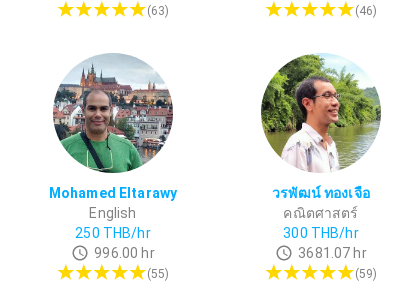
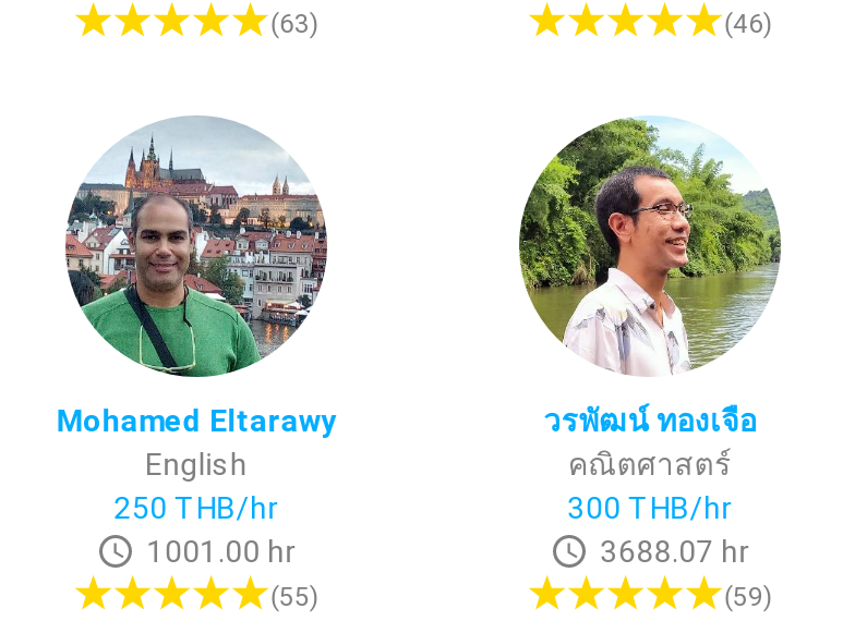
[94,245,155,261] 996.00 hr -> [147,534,296,569] 1001.00 hr
[298,245,367,261] 3681.07 hr -> [600,534,750,569] 3688.07 hr

